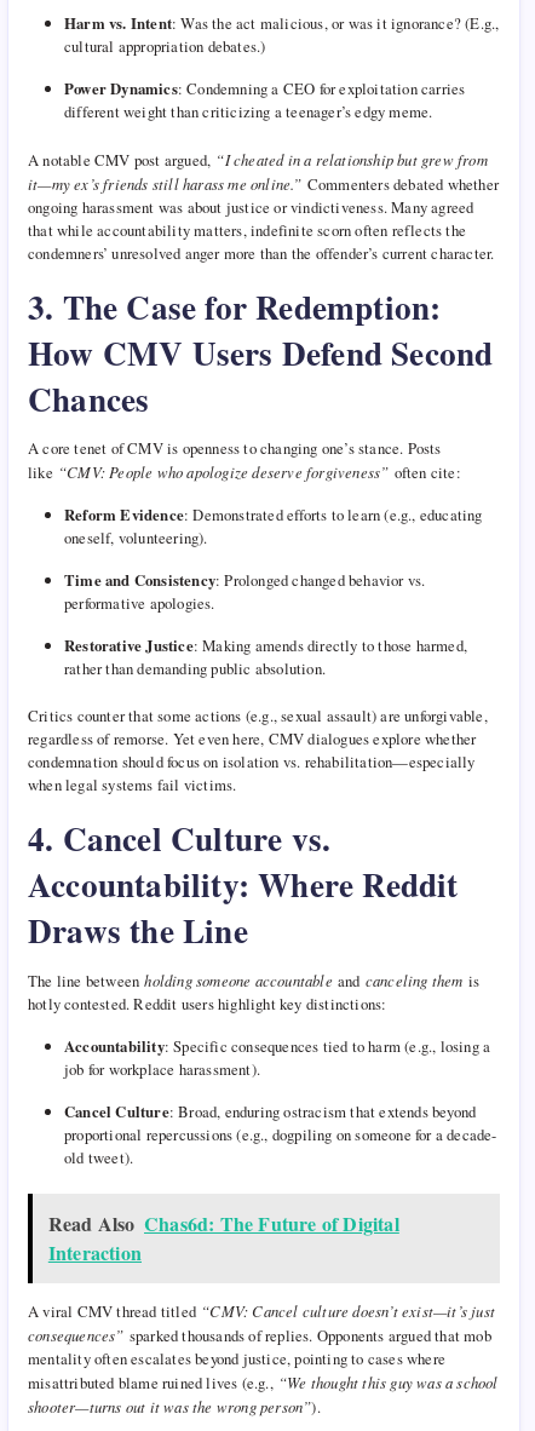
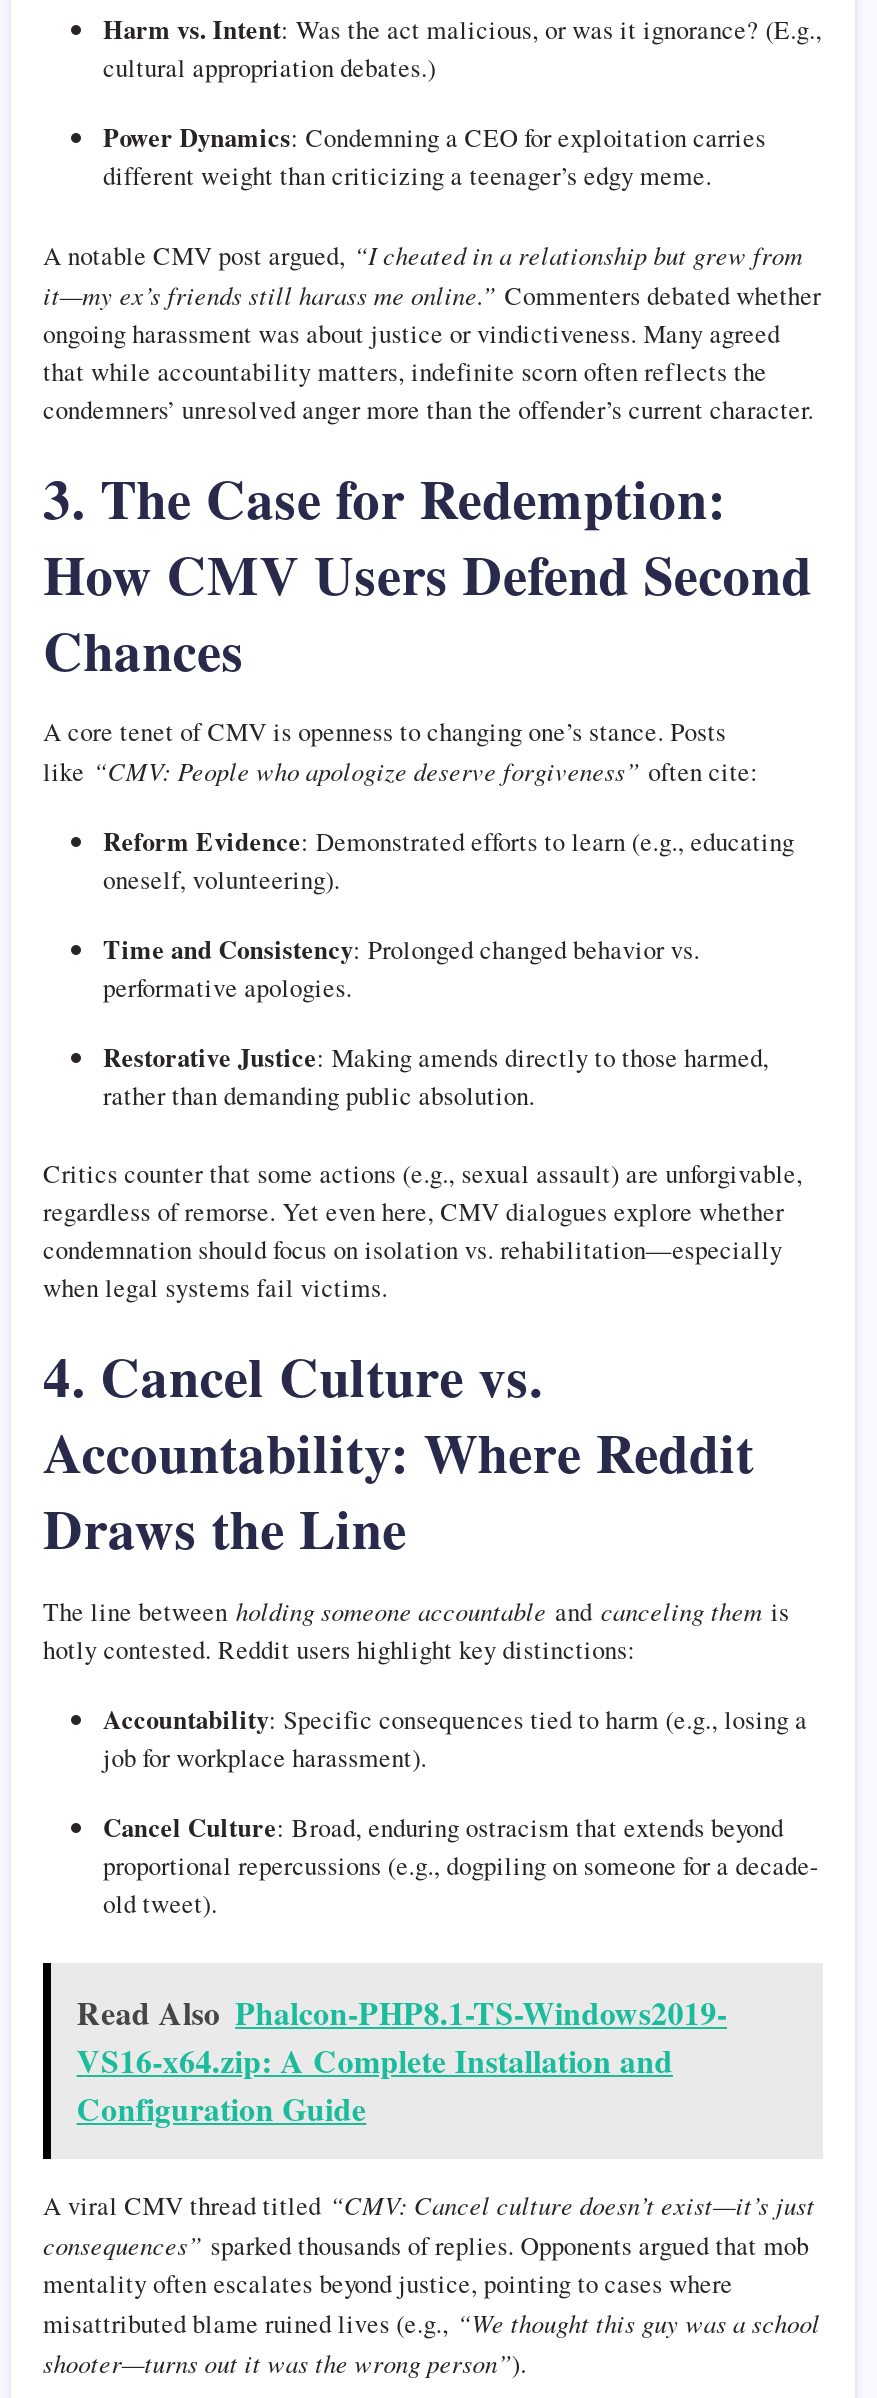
[48,1210,399,1267] Read Also Chas6d: The Future of Digital | Interaction -> [77,1989,727,2131] Read Also Phalcon-PHP8.1-TS-Windows2019- | VS16-x64.zip: A Complete Installation and | Configuration Guide

